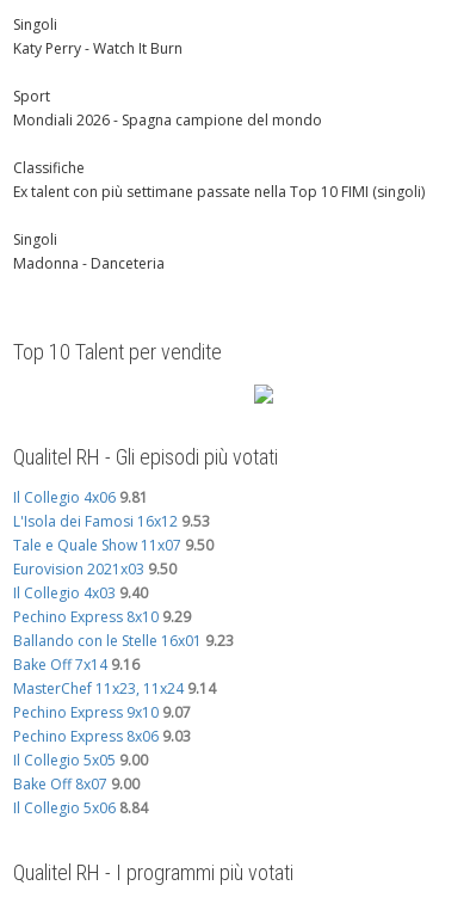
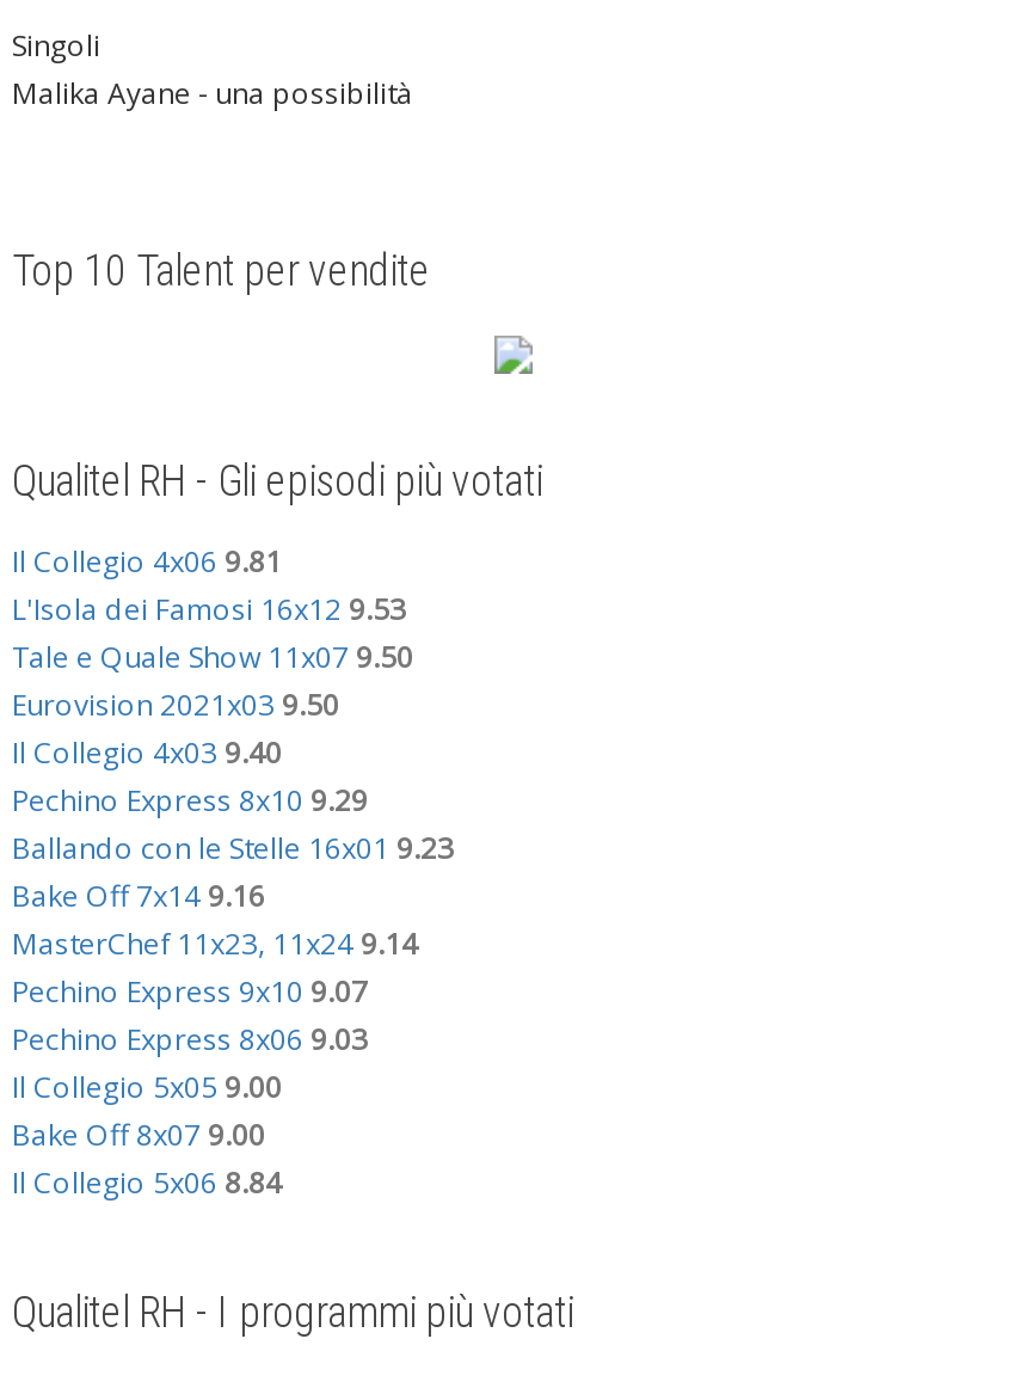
[13,38,425,273] Katy Perry - Watch It Burn | Sport | Mondiali 2026 - Spagna campione del mondo | Classifiche | Ex talent con più settimane passate nella Top 10 FIMI (singoli) | Singoli | Madonna - Danceteria -> [12,72,413,113] Malika Ayane - una possibilità

